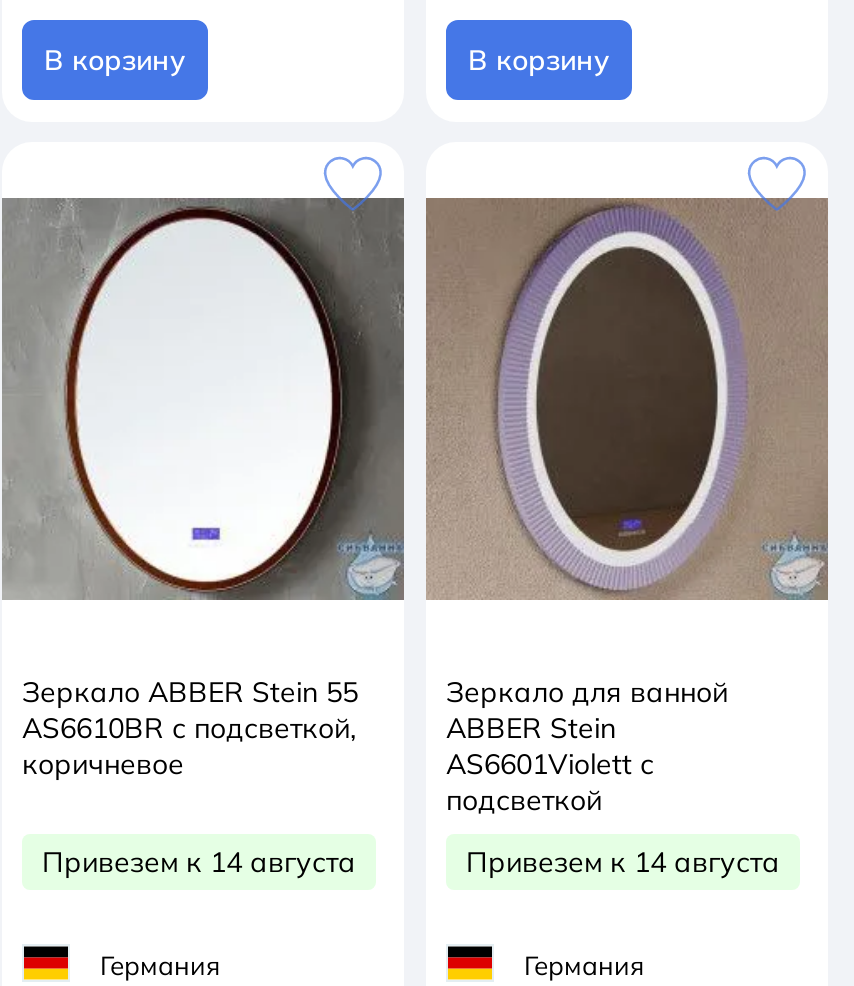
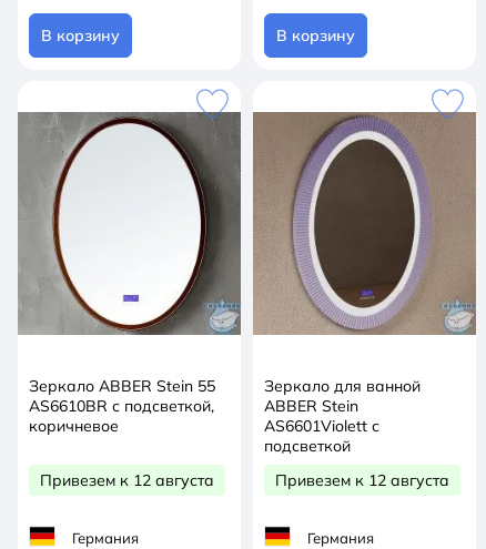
[42,844,356,880] Привезем к 14 августа -> [40,470,214,490] Привезем к 12 августа
[466,844,780,880] Привезем к 14 августа -> [275,470,449,490] Привезем к 12 августа

